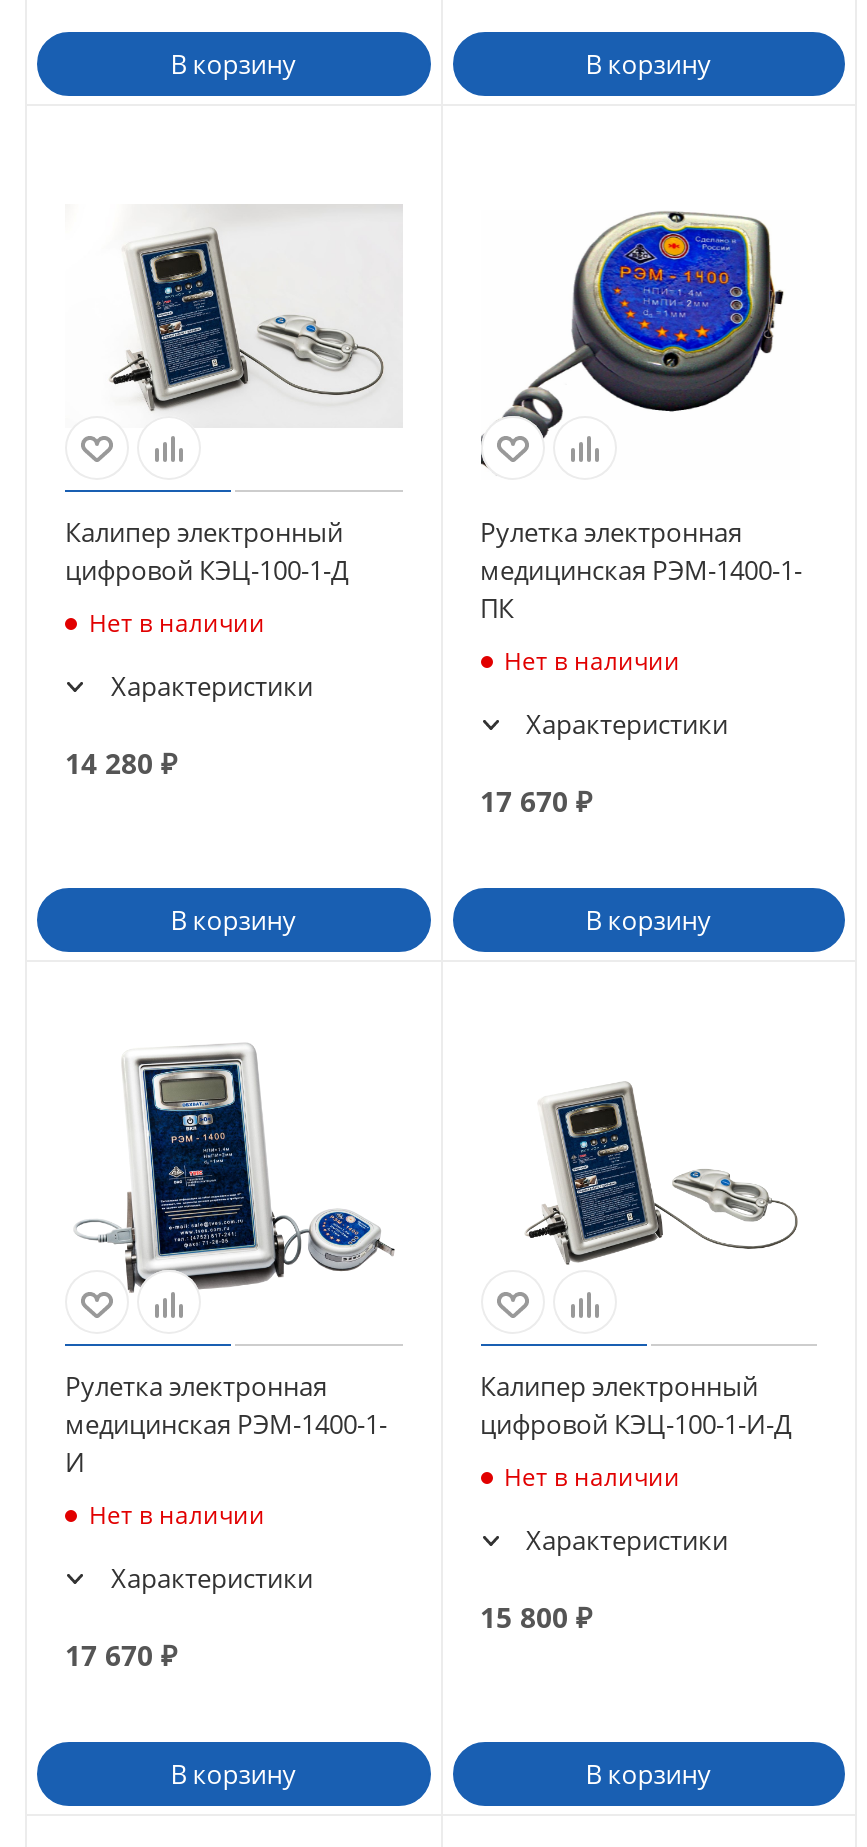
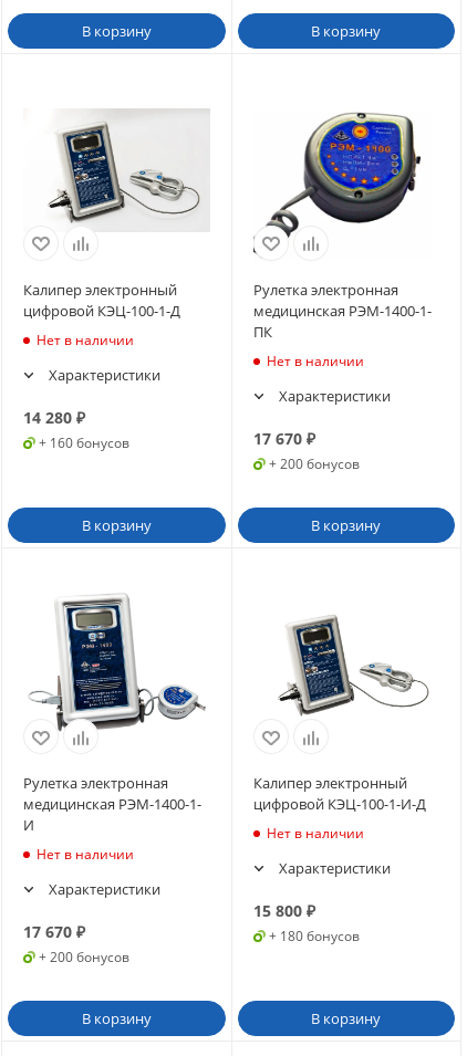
none -> [39,433,129,452] + 160 бонусов
none -> [268,454,359,473] + 200 бонусов
none -> [39,948,129,967] + 200 бонусов
none -> [268,927,359,946] + 180 бонусов

